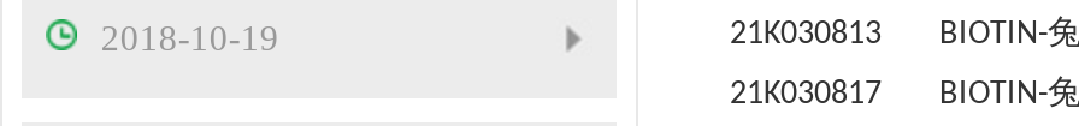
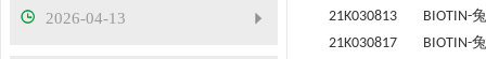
[101,19,279,58] 2018-10-19 -> [45,10,126,27] 2026-04-13

